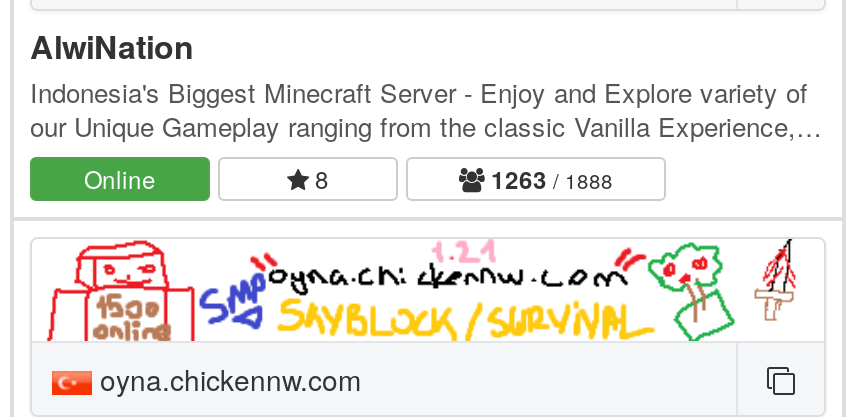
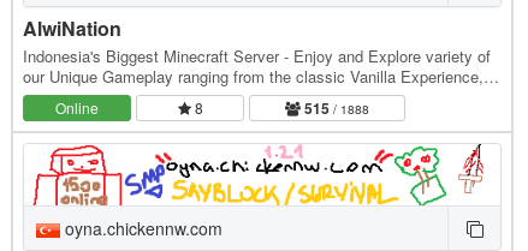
[491,161,613,197] 1263 / 1888 -> [304,97,369,119] 515 / 1888

